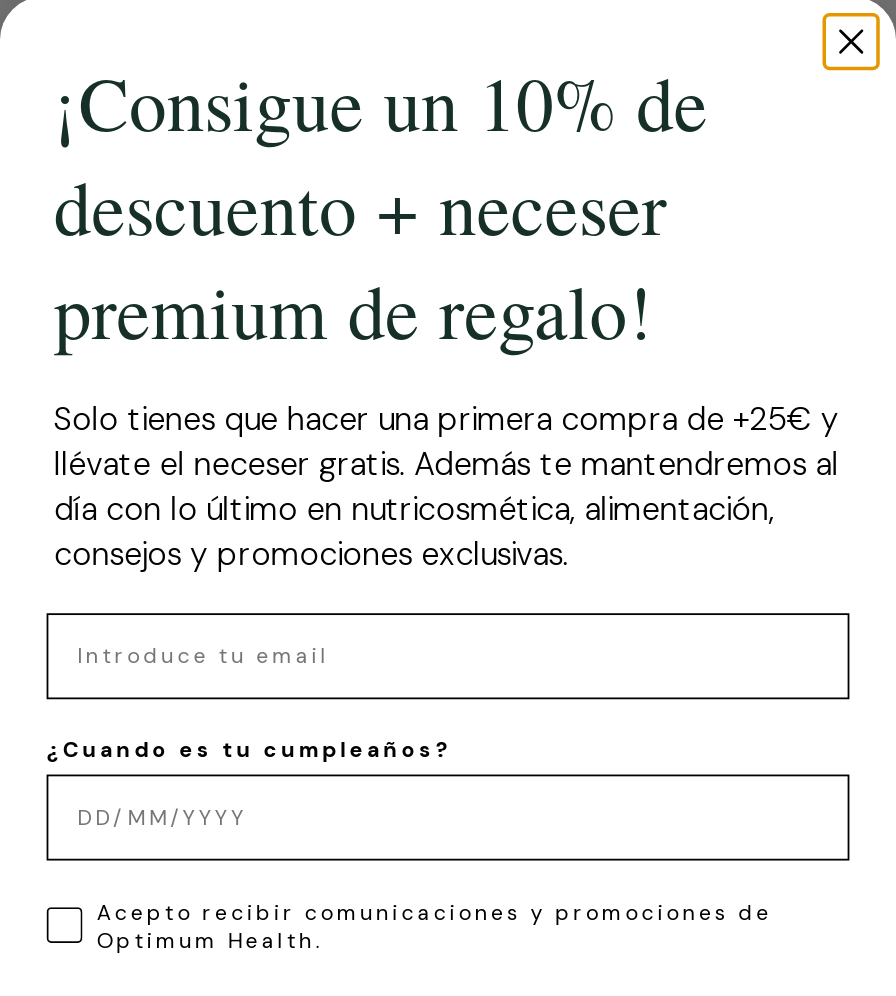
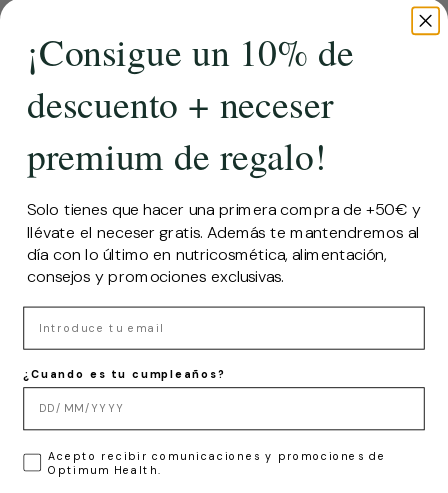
[54,398,839,441] Solo tienes que hacer una primera compra de +25€ y -> [27,199,421,221] Solo tienes que hacer una primera compra de +50€ y

